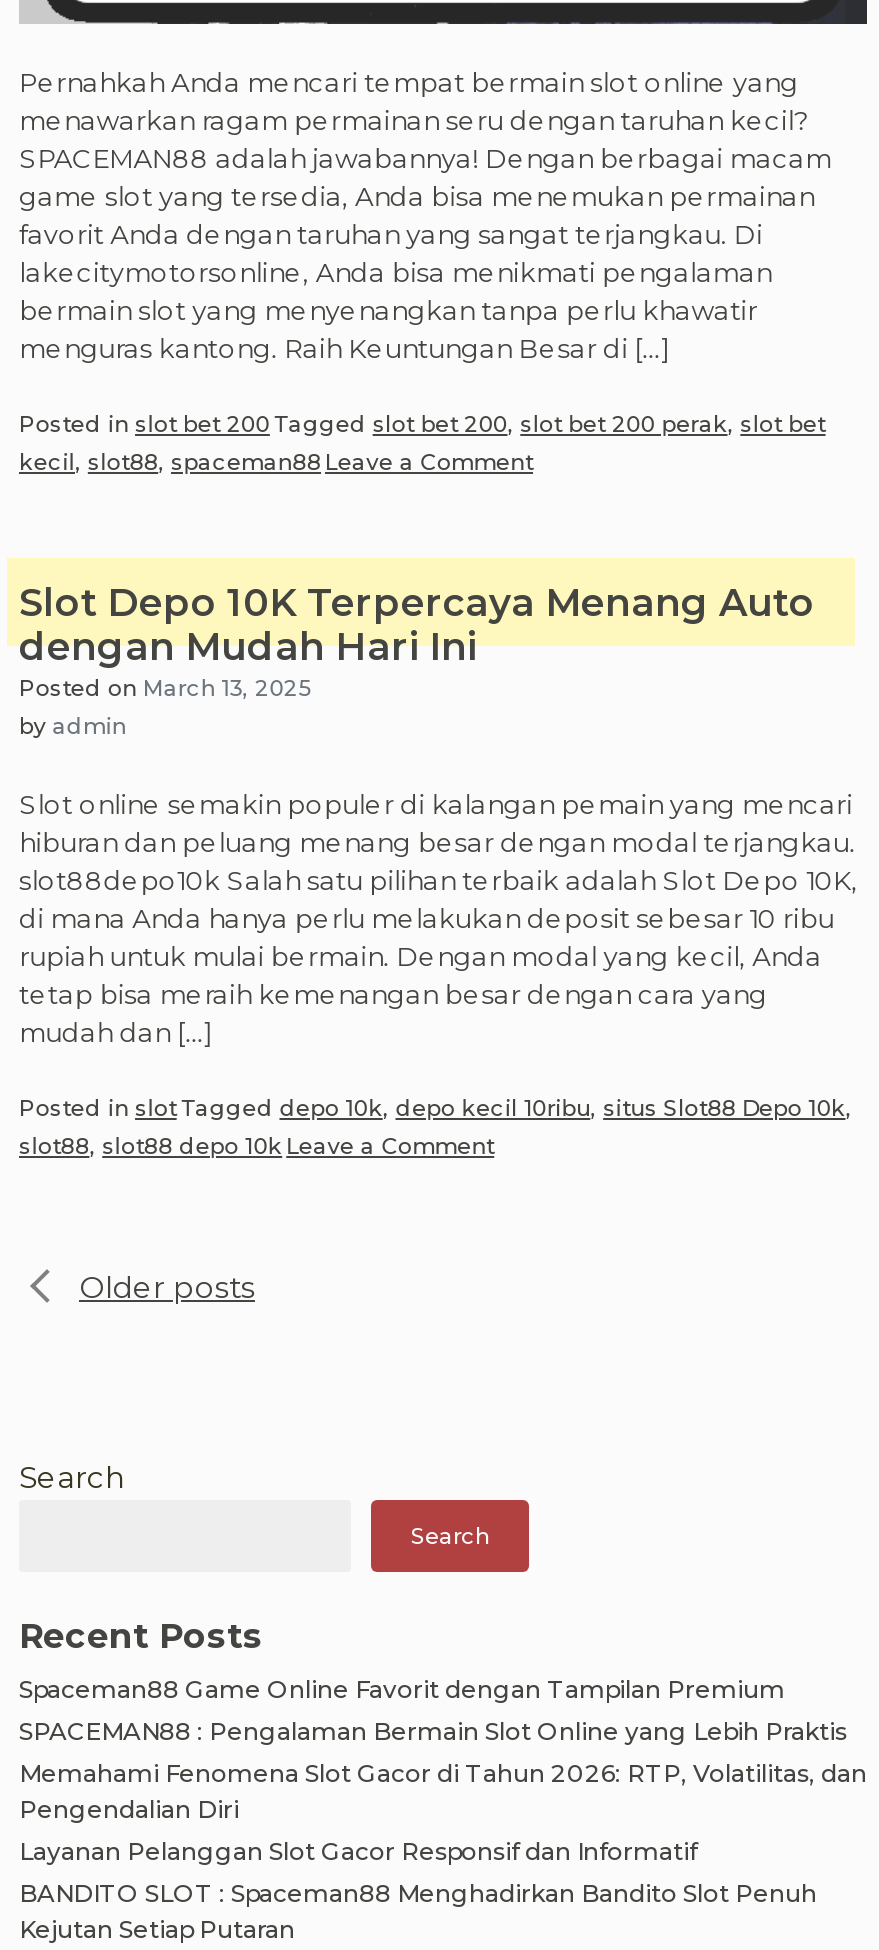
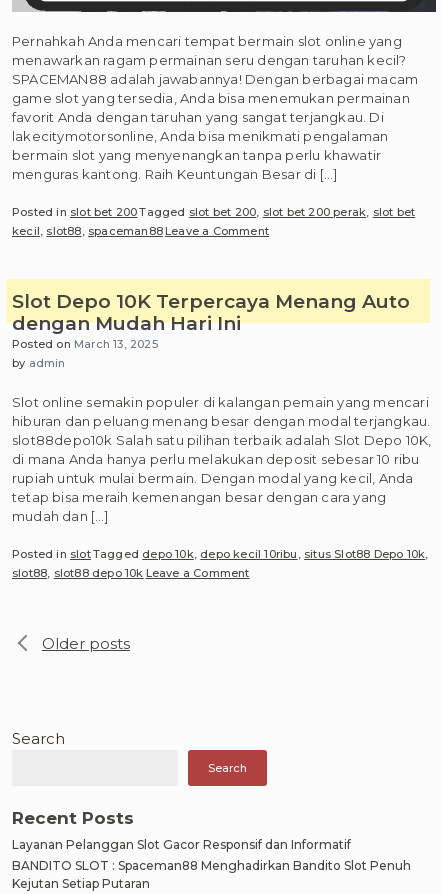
[19,1674,867,1824] Spaceman88 Game Online Favorit dengan Tampilan Premium | SPACEMAN88 : Pengalaman Bermain Slot Online yang Lebih Praktis | Memahami Fenomena Slot Gacor di Tahun 2026: RTP, Volatilitas, dan | Pengendalian Diri -> none

